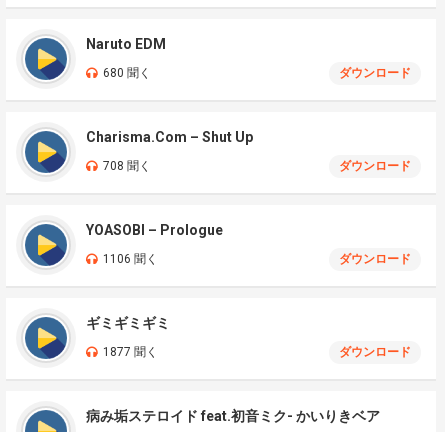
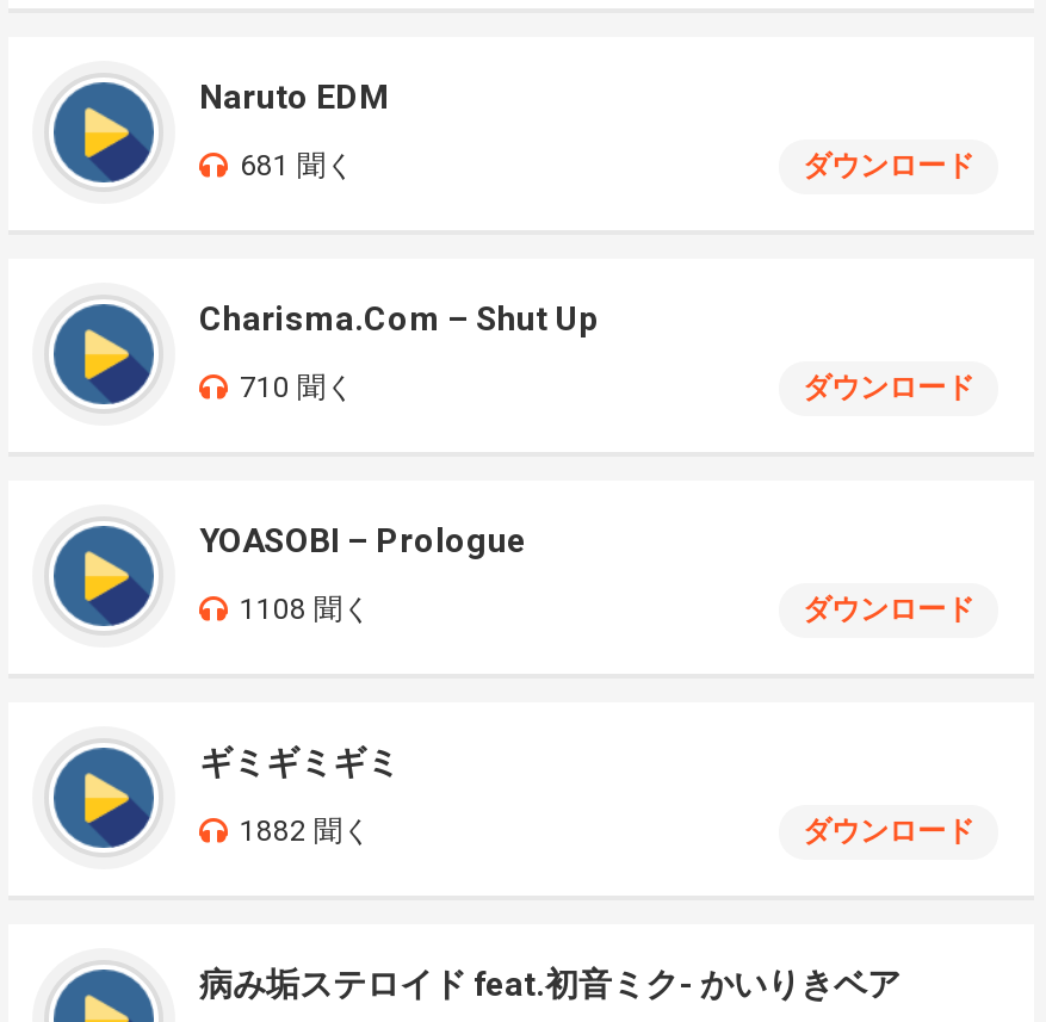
[103,66,151,80] 680 聞く -> [240,149,354,182] 681 聞く
[103,159,151,173] 708 聞く -> [240,371,354,404] 710 聞く
[103,252,158,266] 1106 聞く -> [240,593,371,626] 1108 聞く
[103,345,158,359] 1877 聞く -> [240,814,371,848] 1882 聞く

